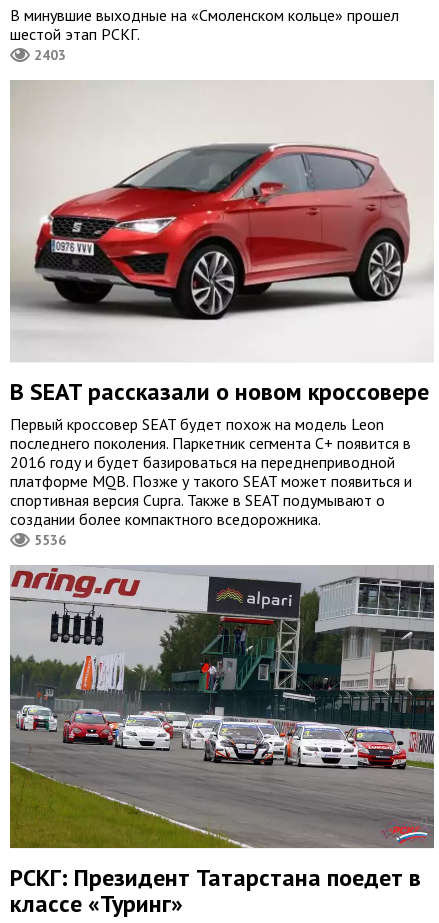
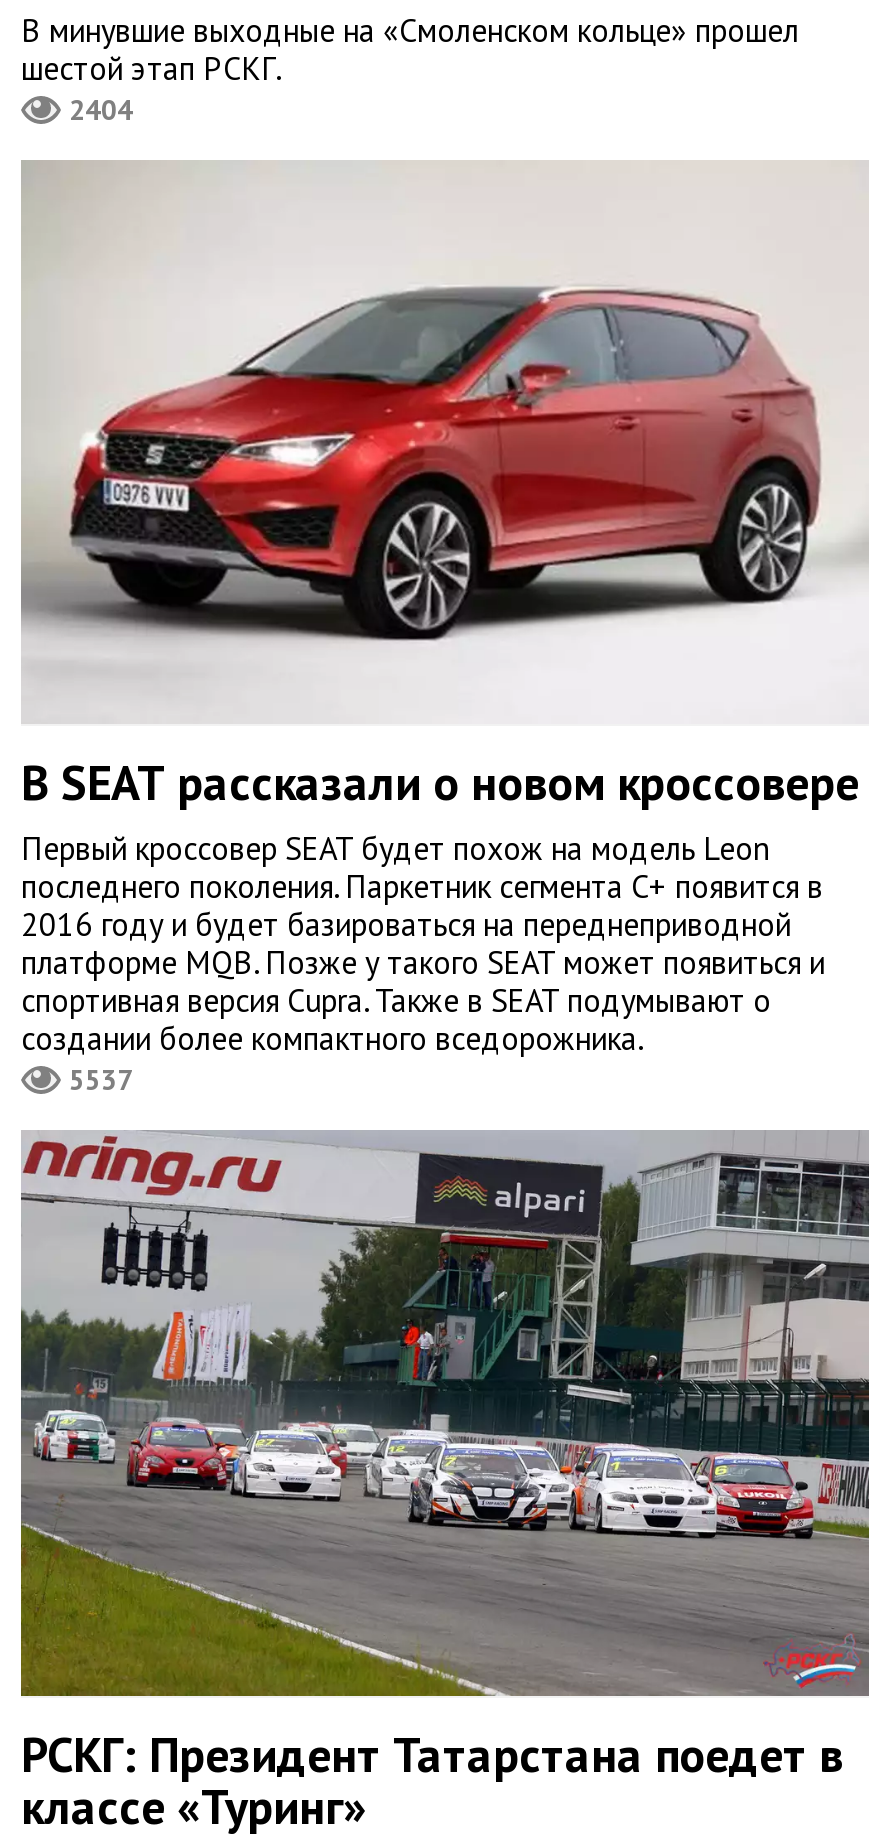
[34,46,66,64] 2403 -> [69,91,133,127] 2404
[34,531,66,549] 5536 -> [69,1062,133,1098] 5537

